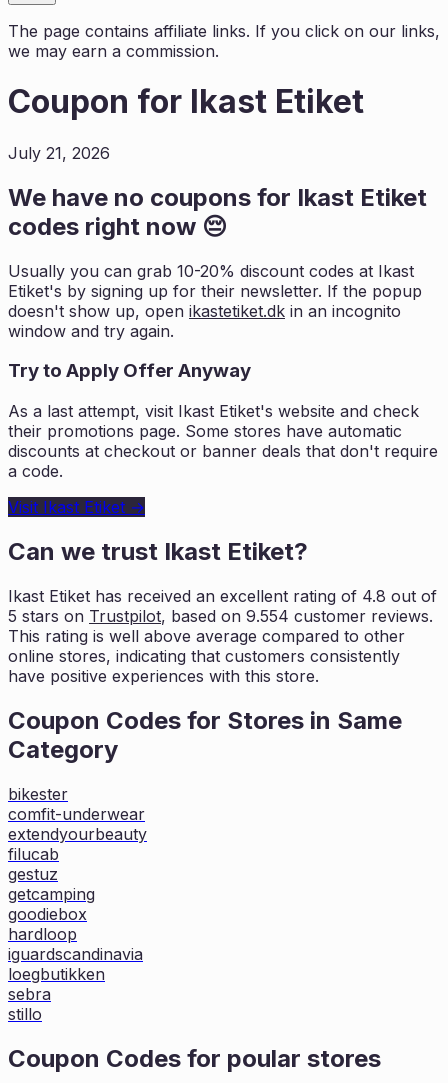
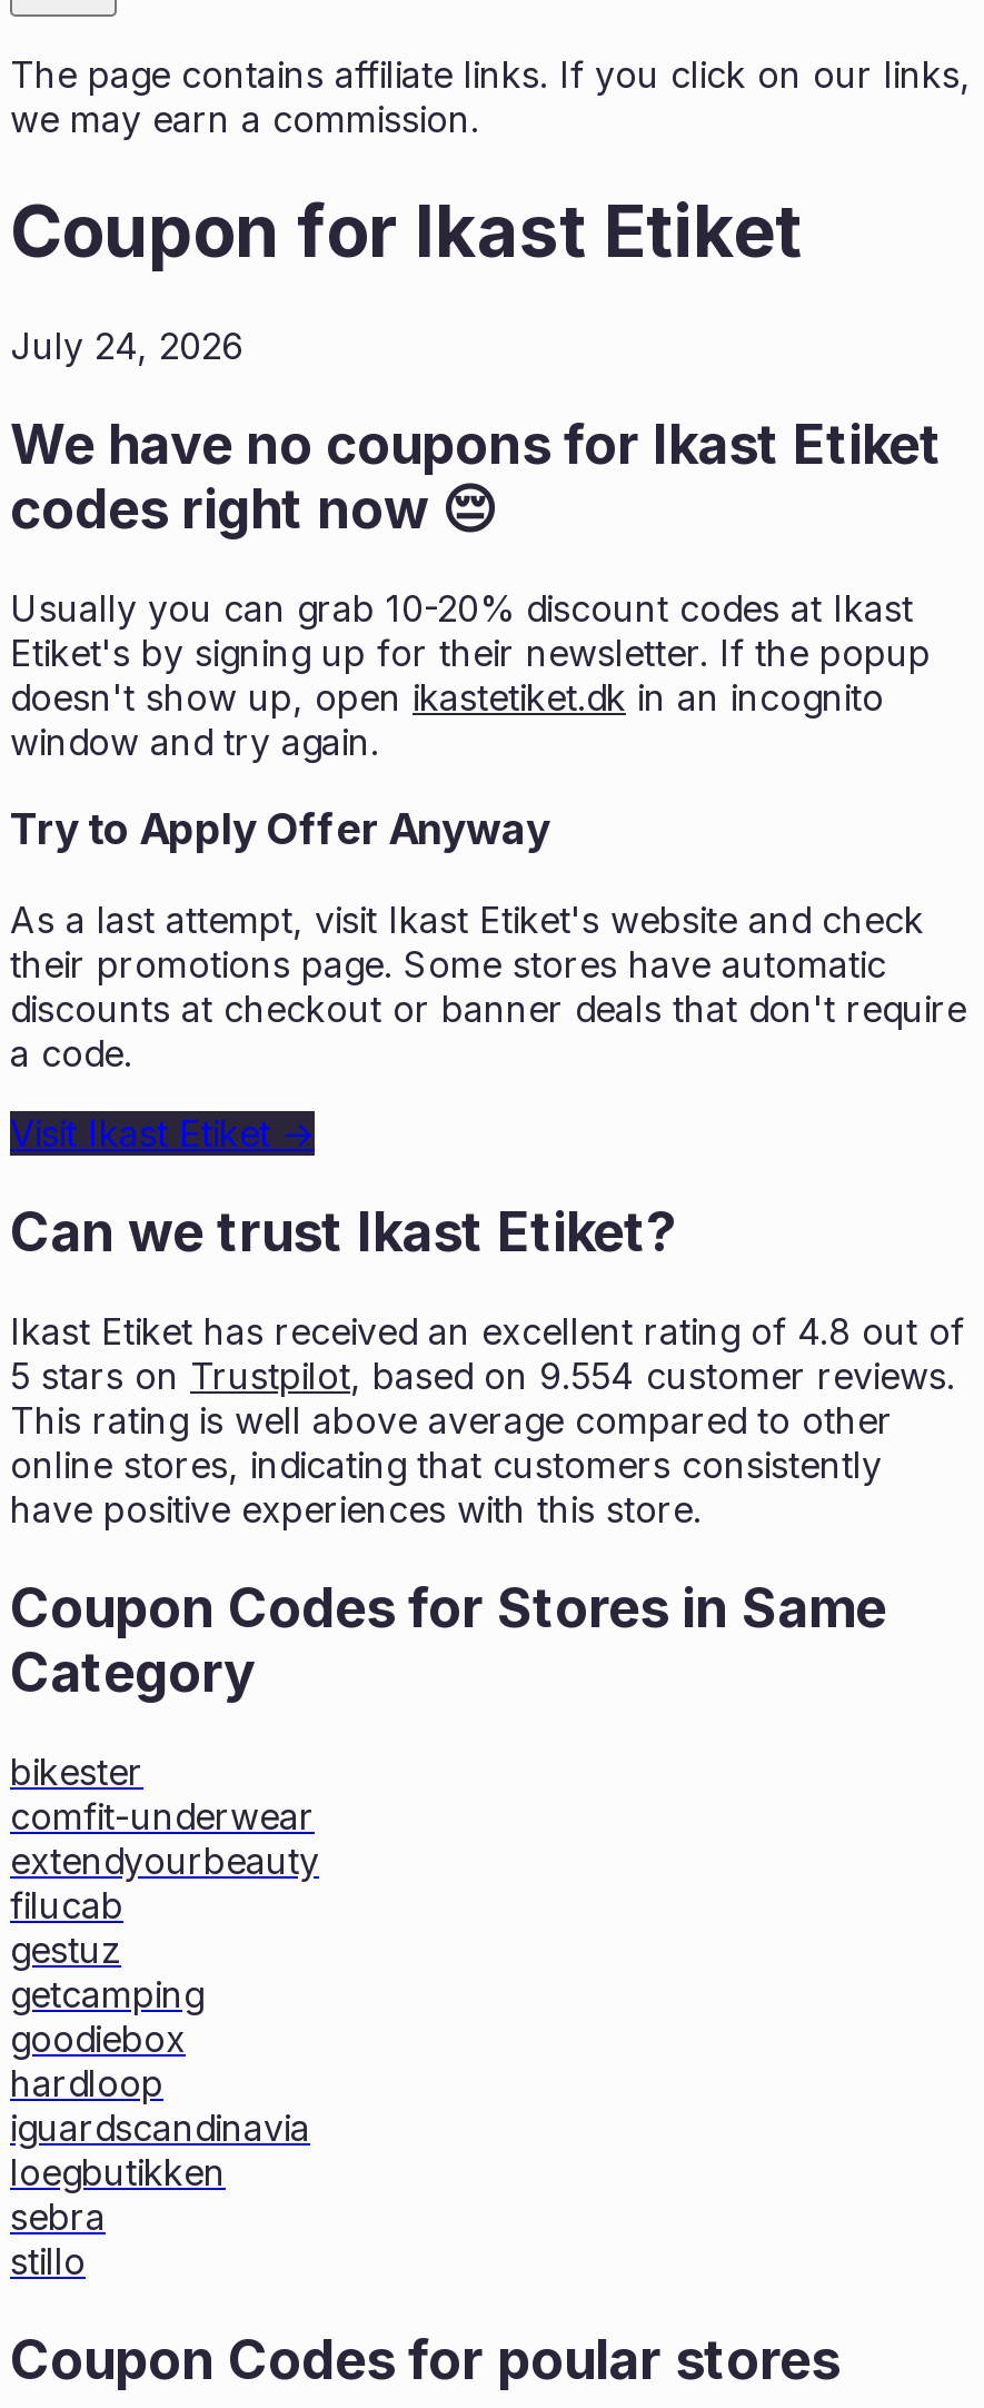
[8,143,110,163] July 21, 2026 -> [10,323,243,368] July 24, 2026

